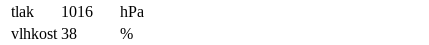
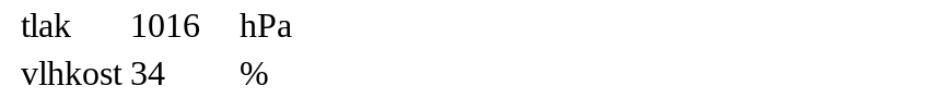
[11,25,77,42] vlhkost 38 -> [21,54,165,91] vlhkost 34

